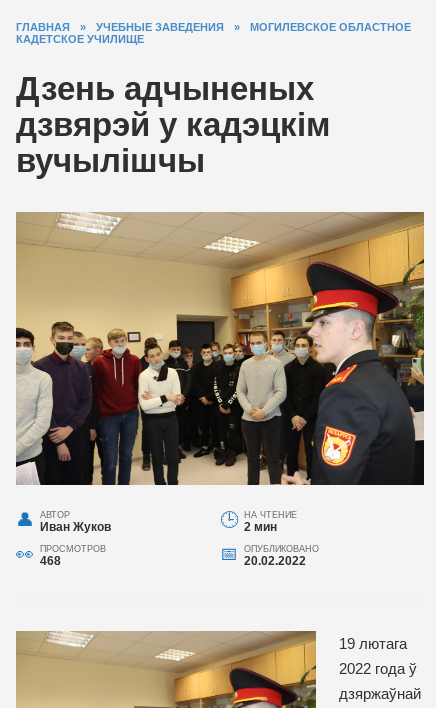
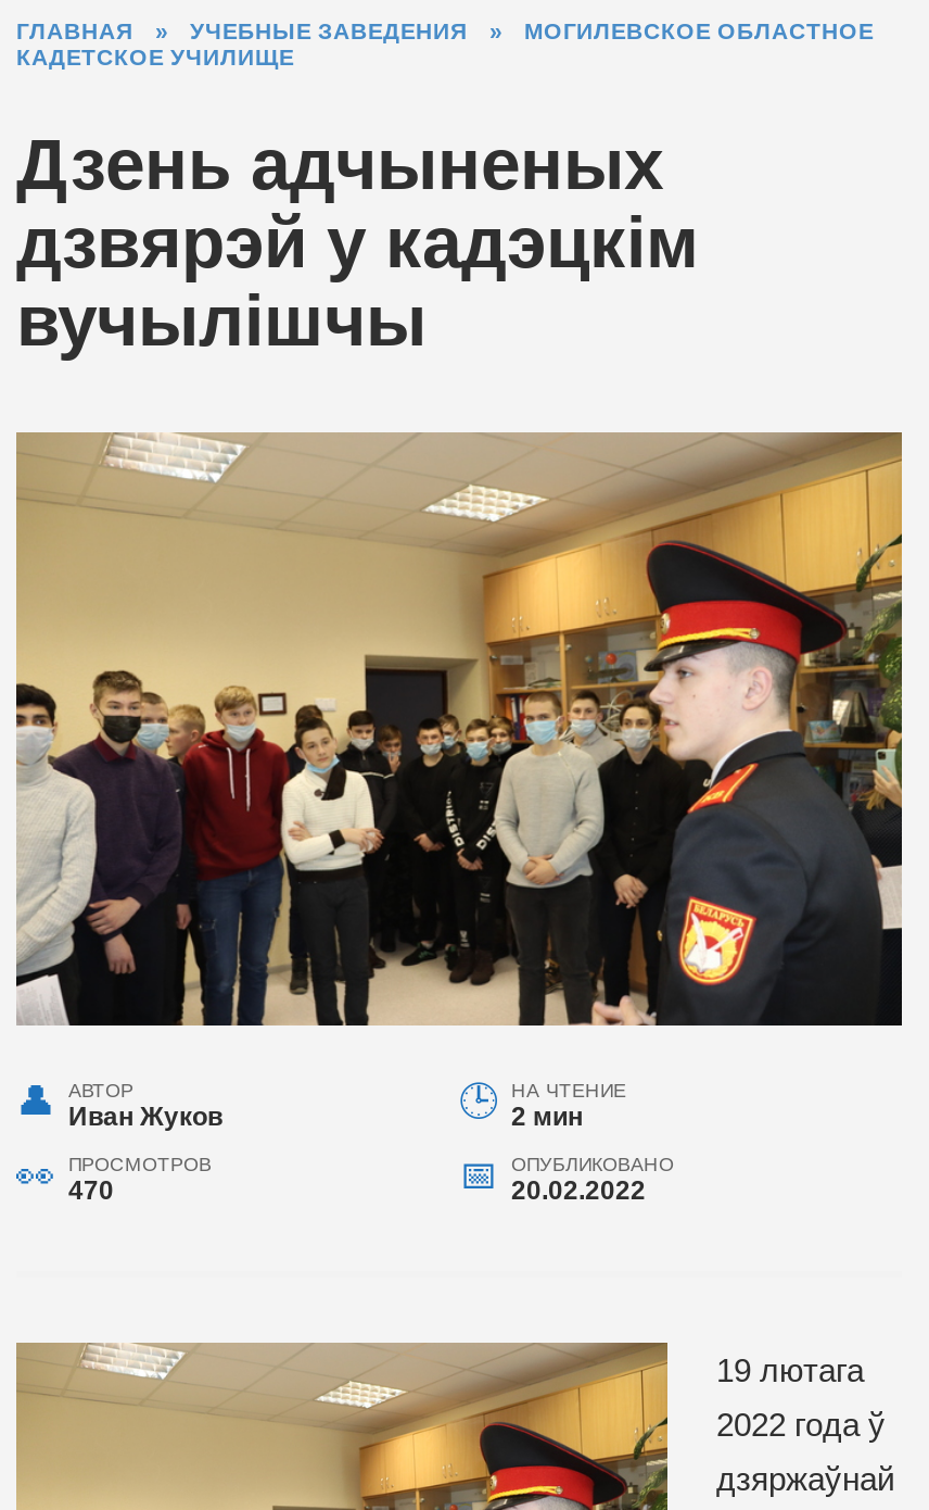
[40,554,61,568] 468 -> [68,1175,114,1205] 470

